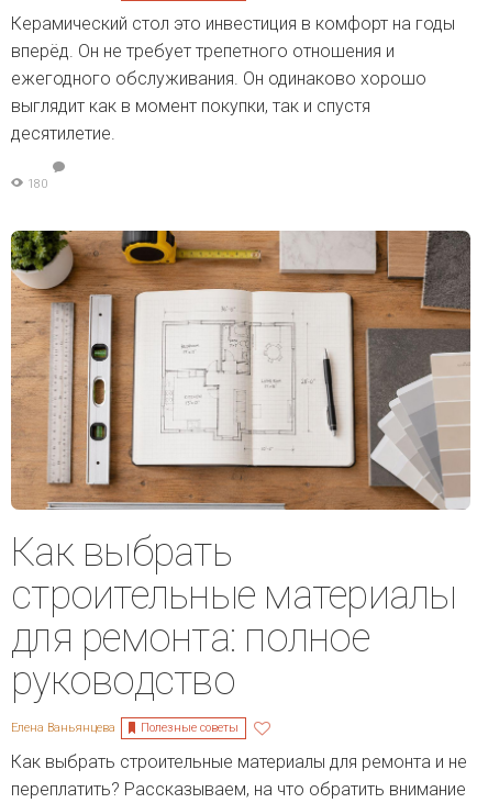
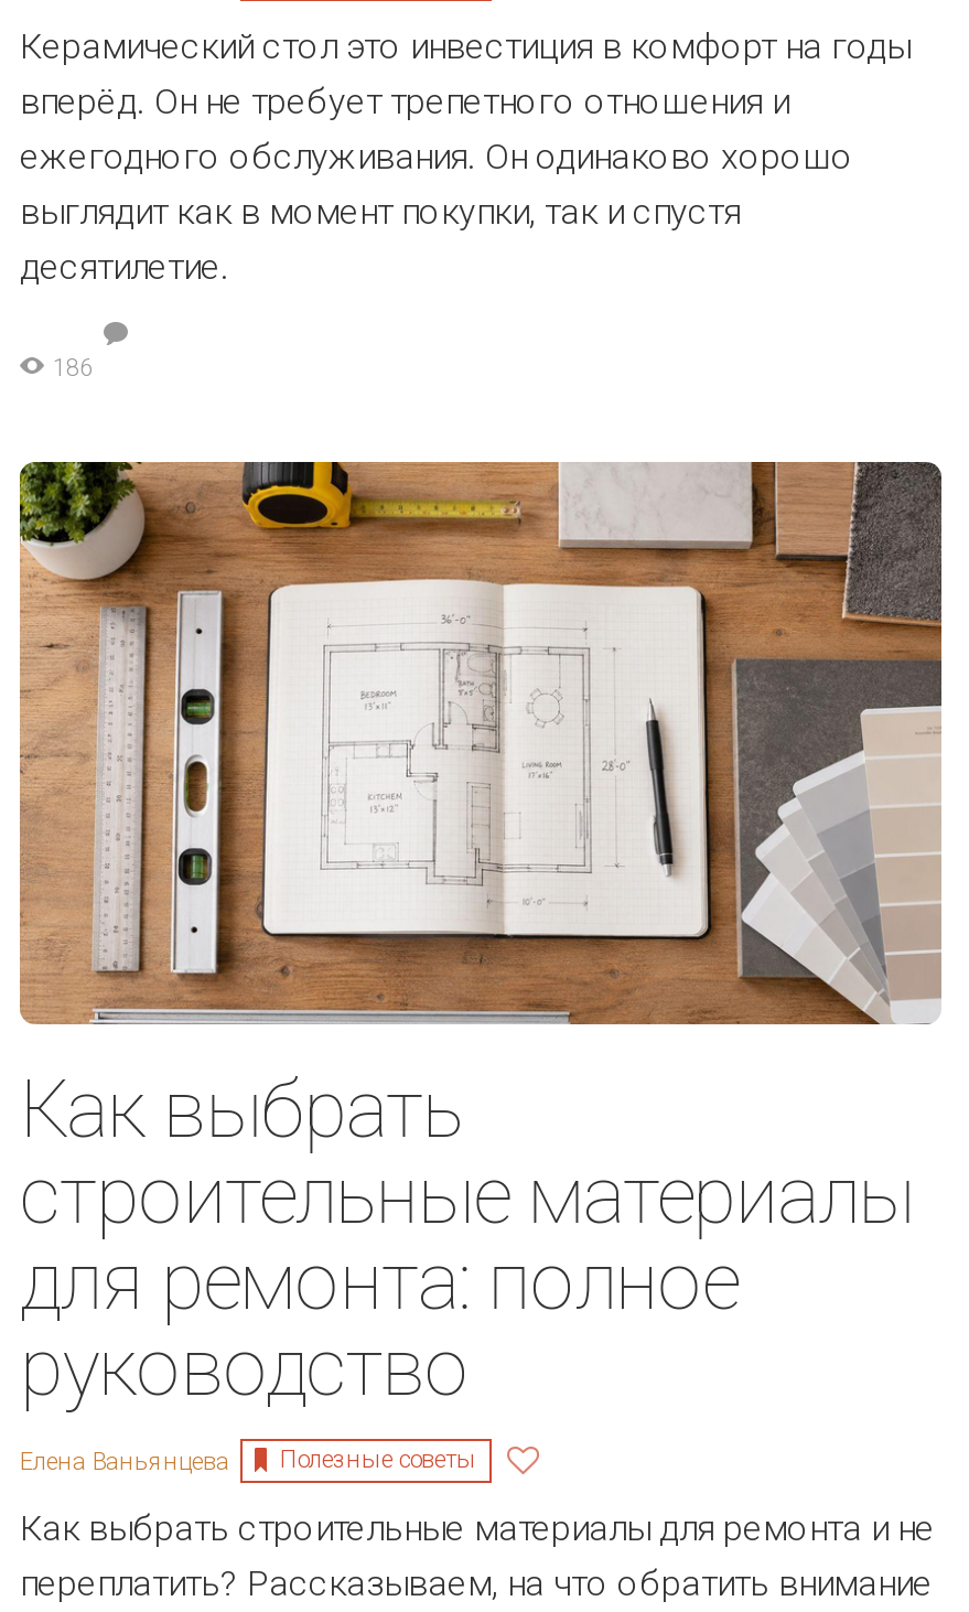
[27,176,47,191] 180 -> [53,354,93,383] 186

